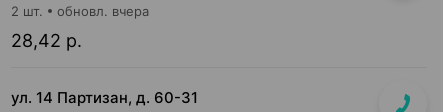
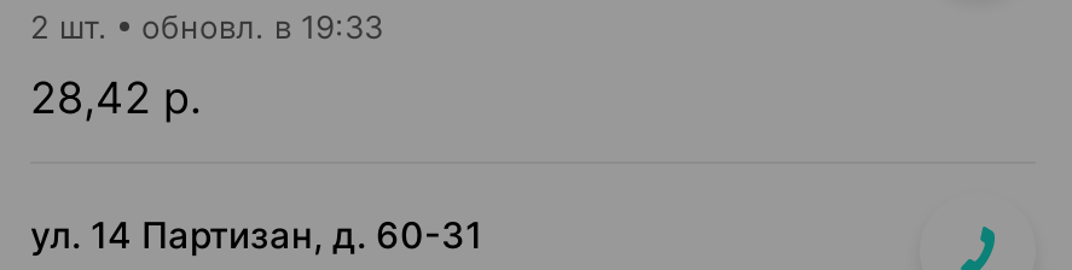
[57,3,149,19] обновл. вчера -> [141,7,383,46] обновл. в 19:33

